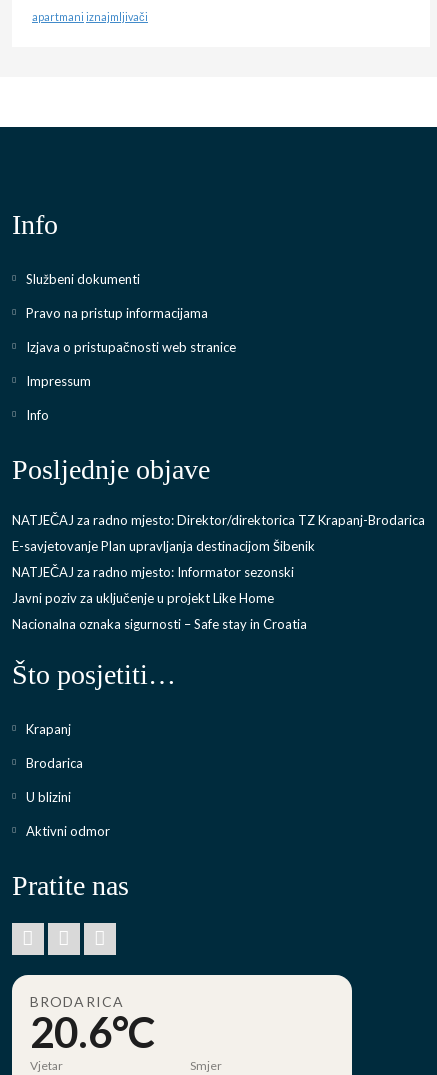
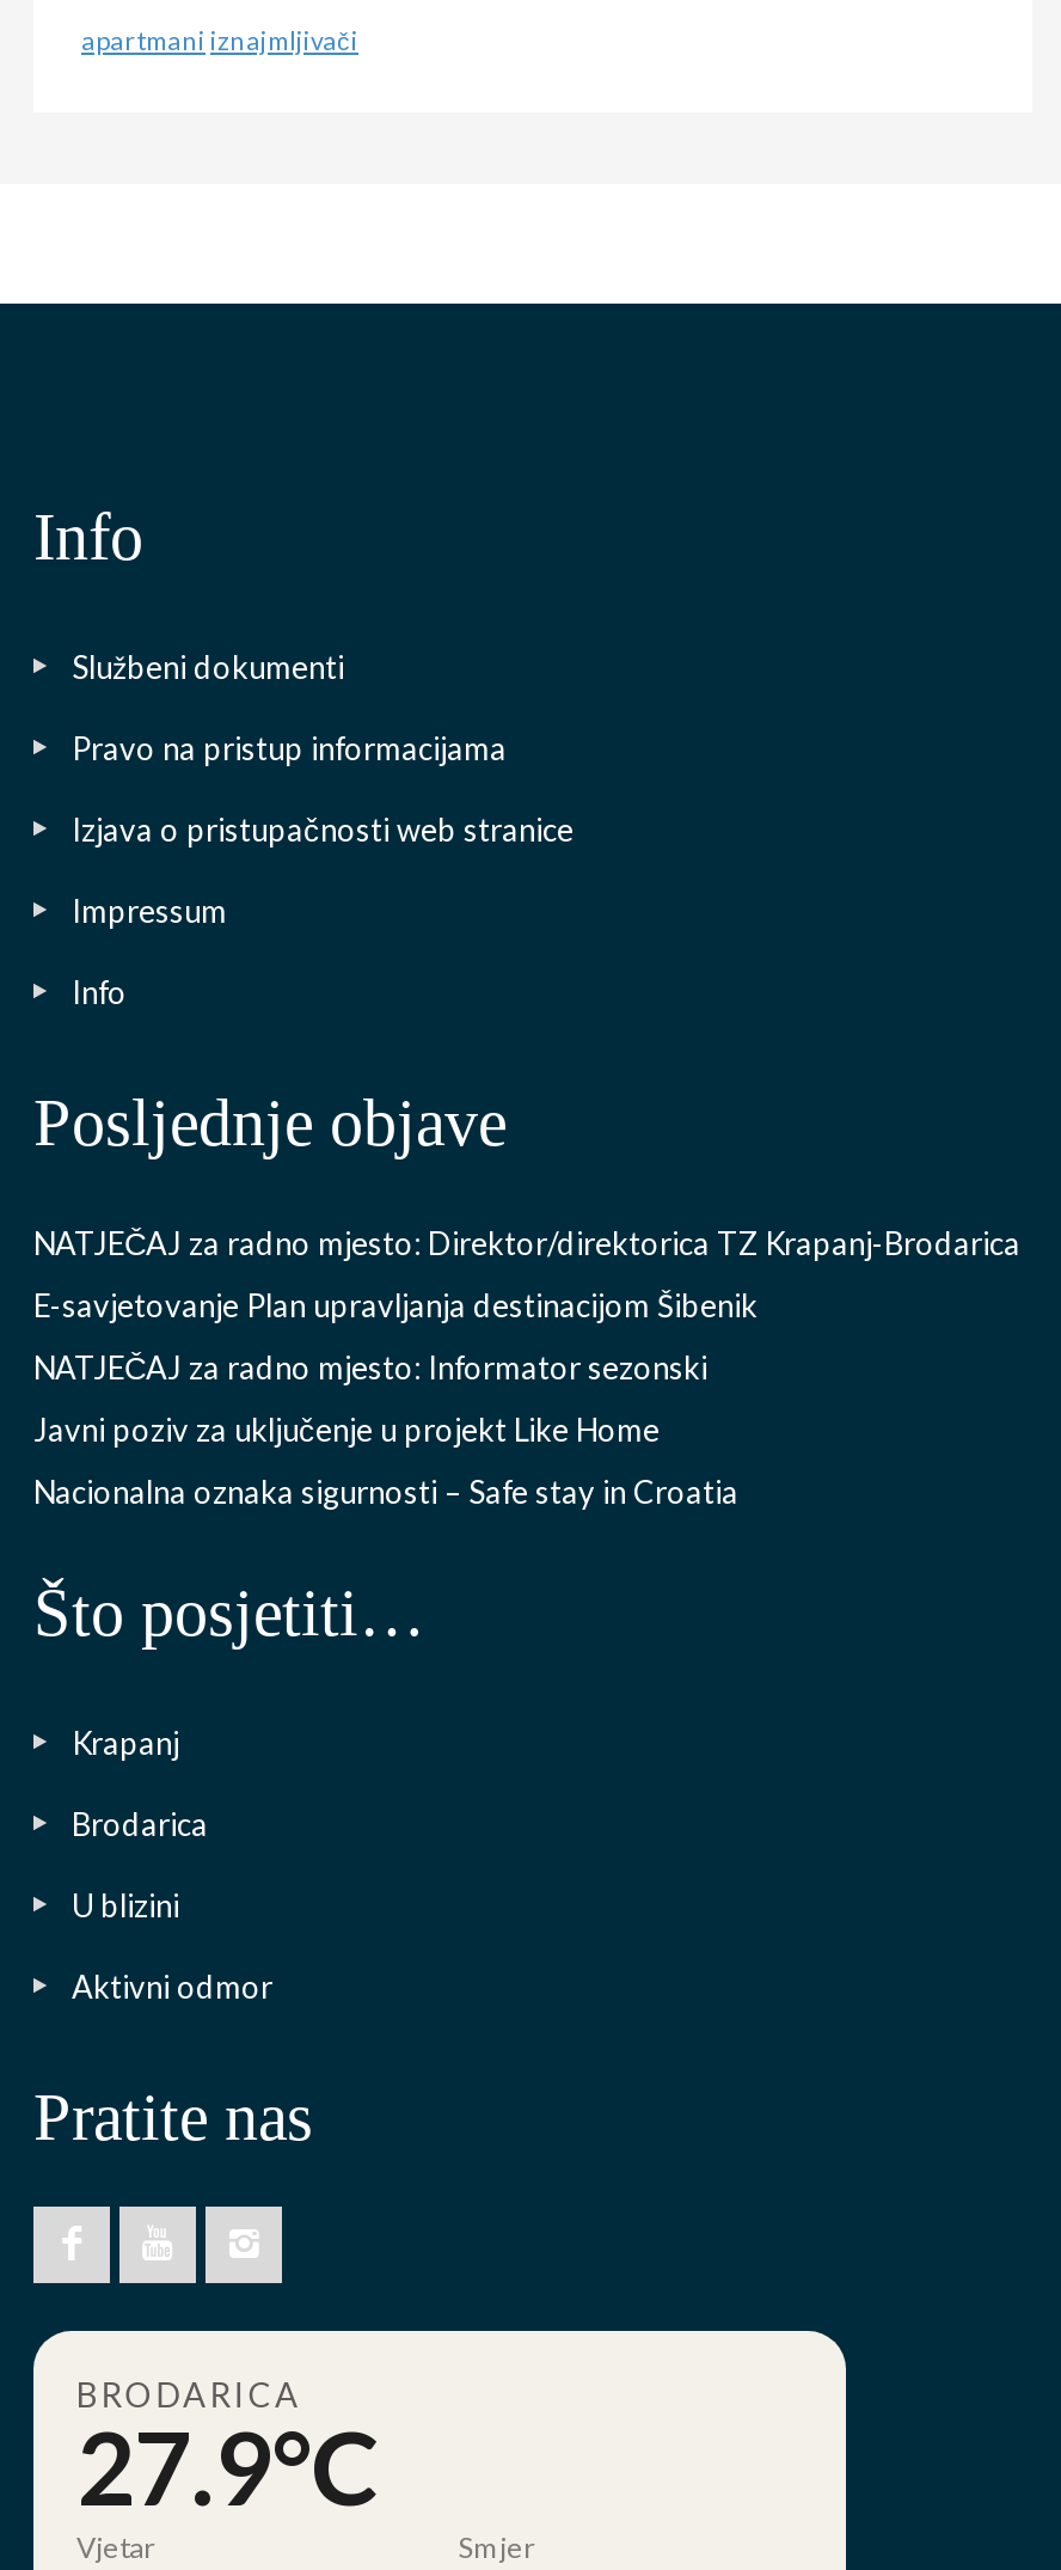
[30,1007,155,1057] 20.6°C -> [76,2407,375,2527] 27.9°C

